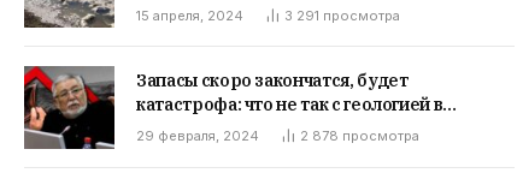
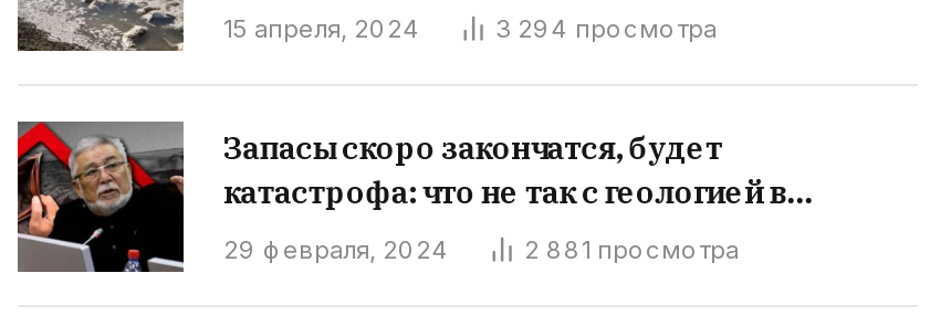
[284,7,400,24] 3 291 просмотра -> [495,14,717,45] 3 294 просмотра
[300,128,419,145] 2 878 просмотра -> [524,235,739,266] 2 881 просмотра

